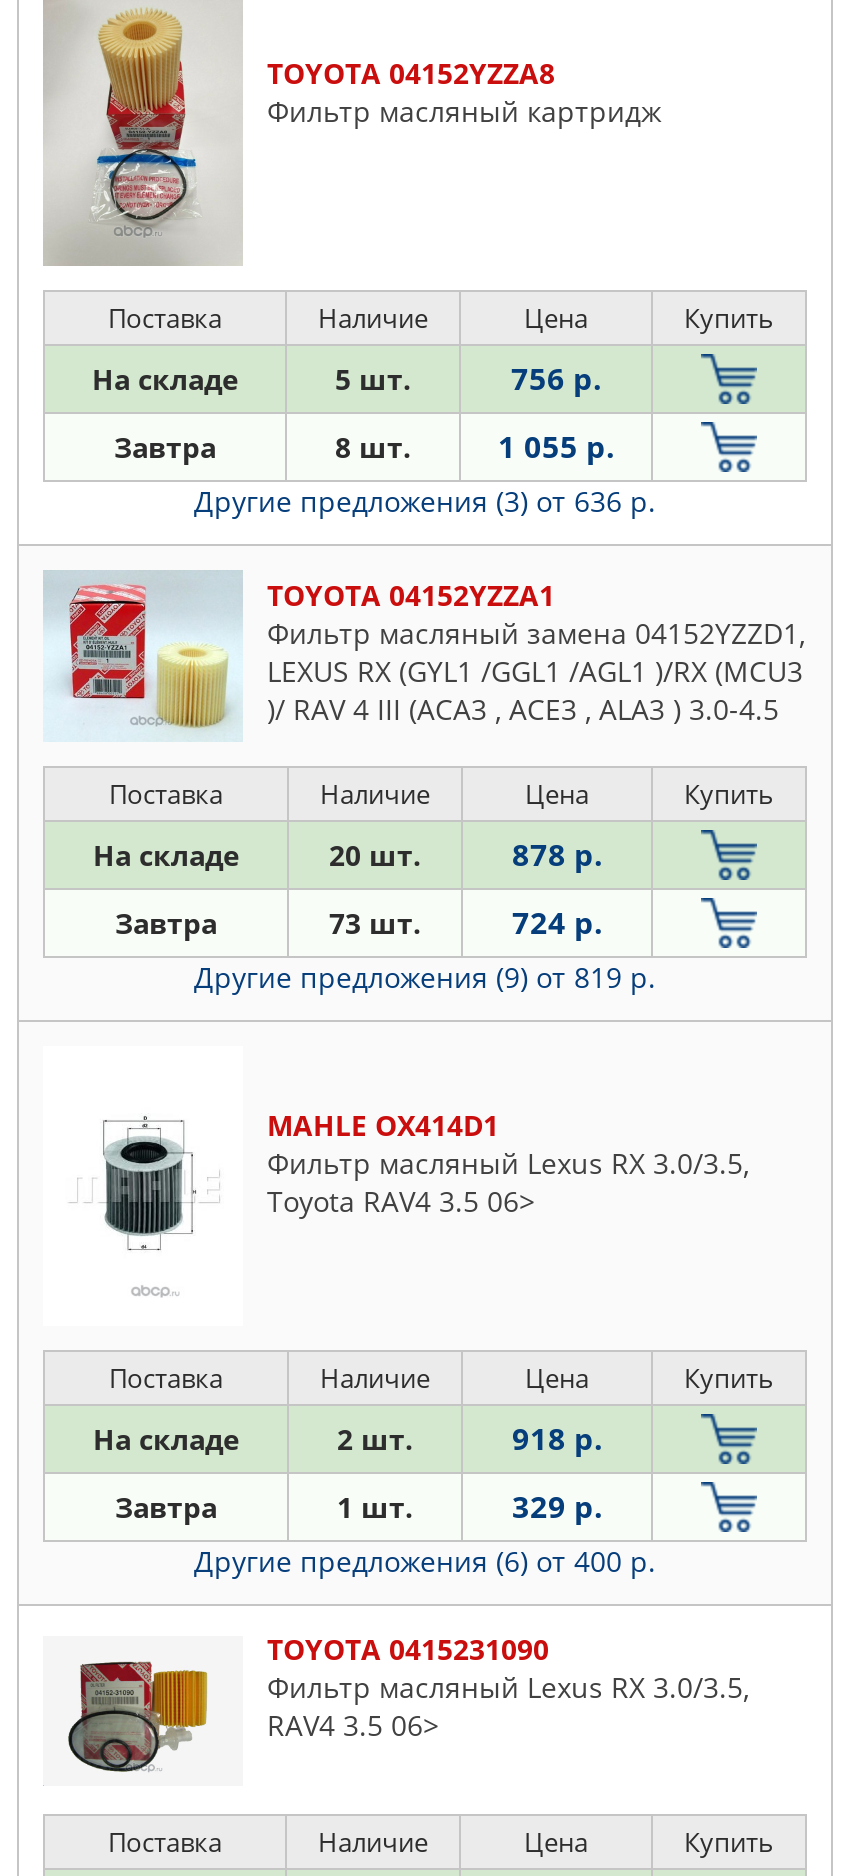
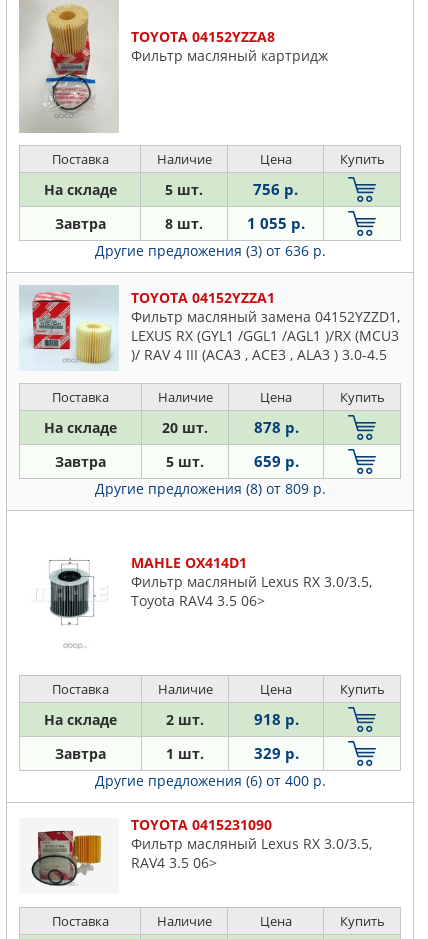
[329,904,421,942] 73 шт. -> [166,452,204,471] 5 шт.
[512,902,602,942] 724 р. -> [253,451,298,471] 659 р.
[194,958,656,996] Другие предложения (9) от 819 р. -> [94,479,325,498] Другие предложения (8) от 809 р.

